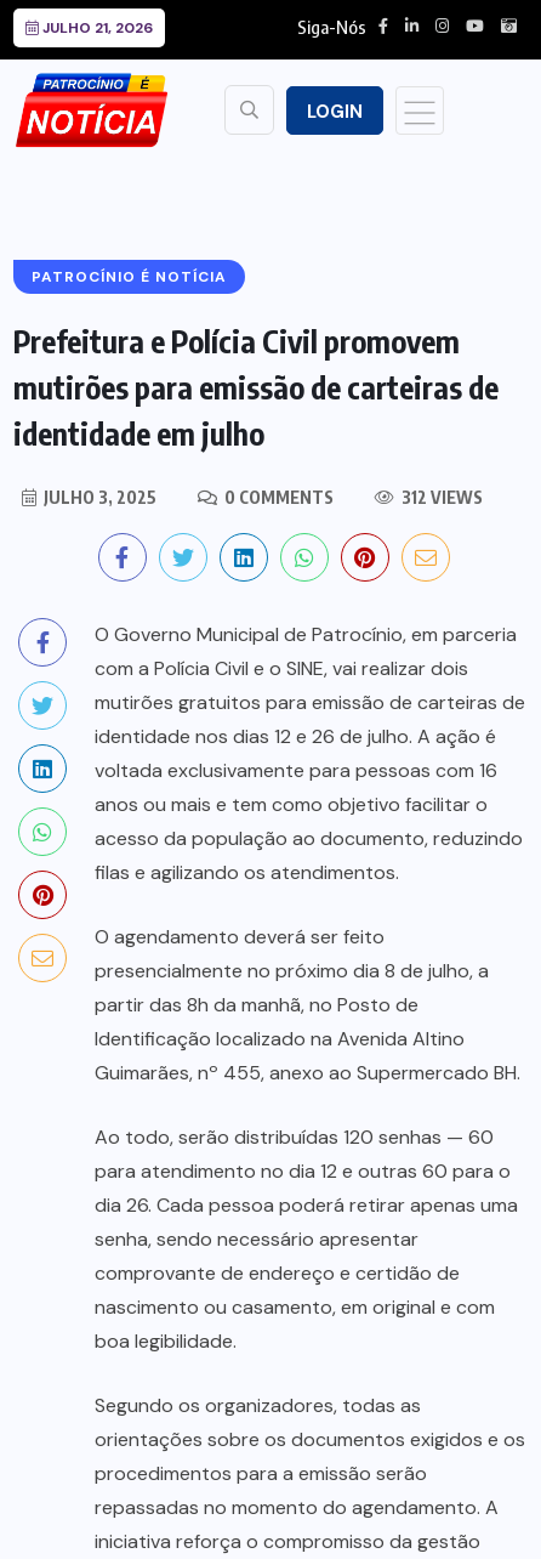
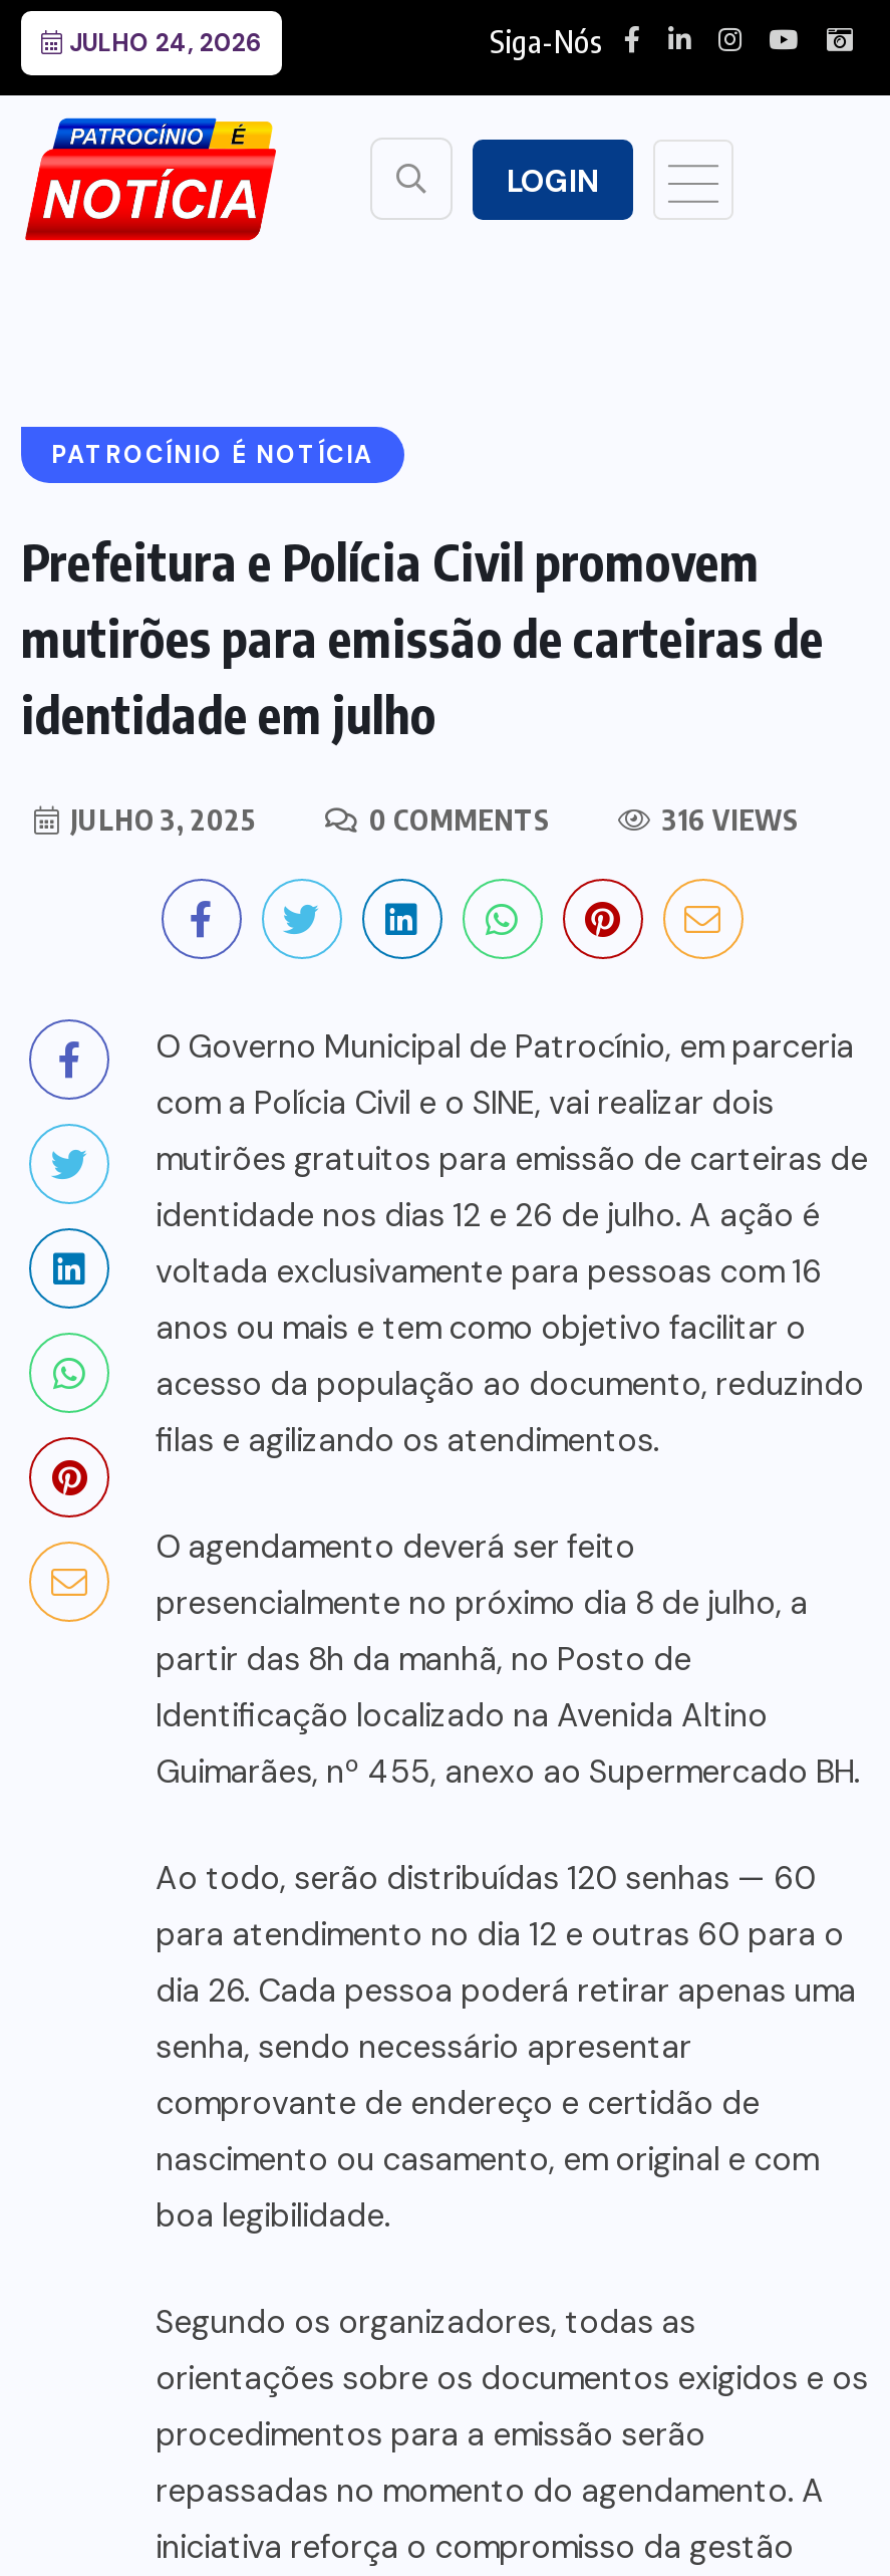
[39,18,153,38] JULHO 21, 2026 -> [63,27,262,59] JULHO 24, 2026
[398,486,483,507] 312 VIEWS -> [656,802,799,836] 316 VIEWS

